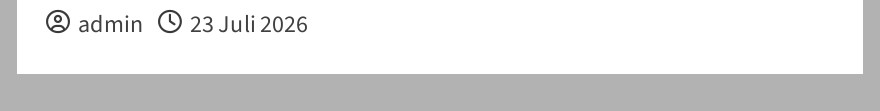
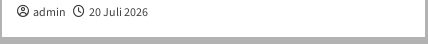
[78,9,308,43] admin 23 Juli 2026 -> [32,4,147,21] admin 20 Juli 2026

